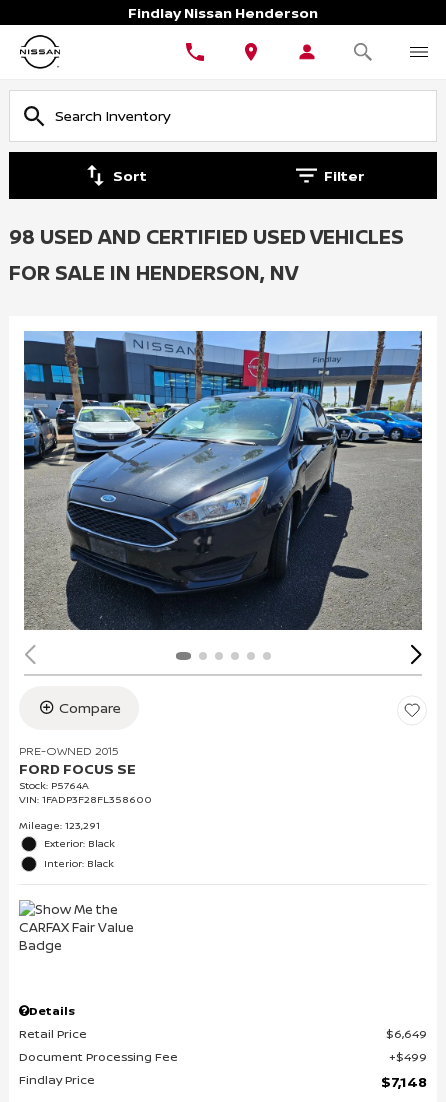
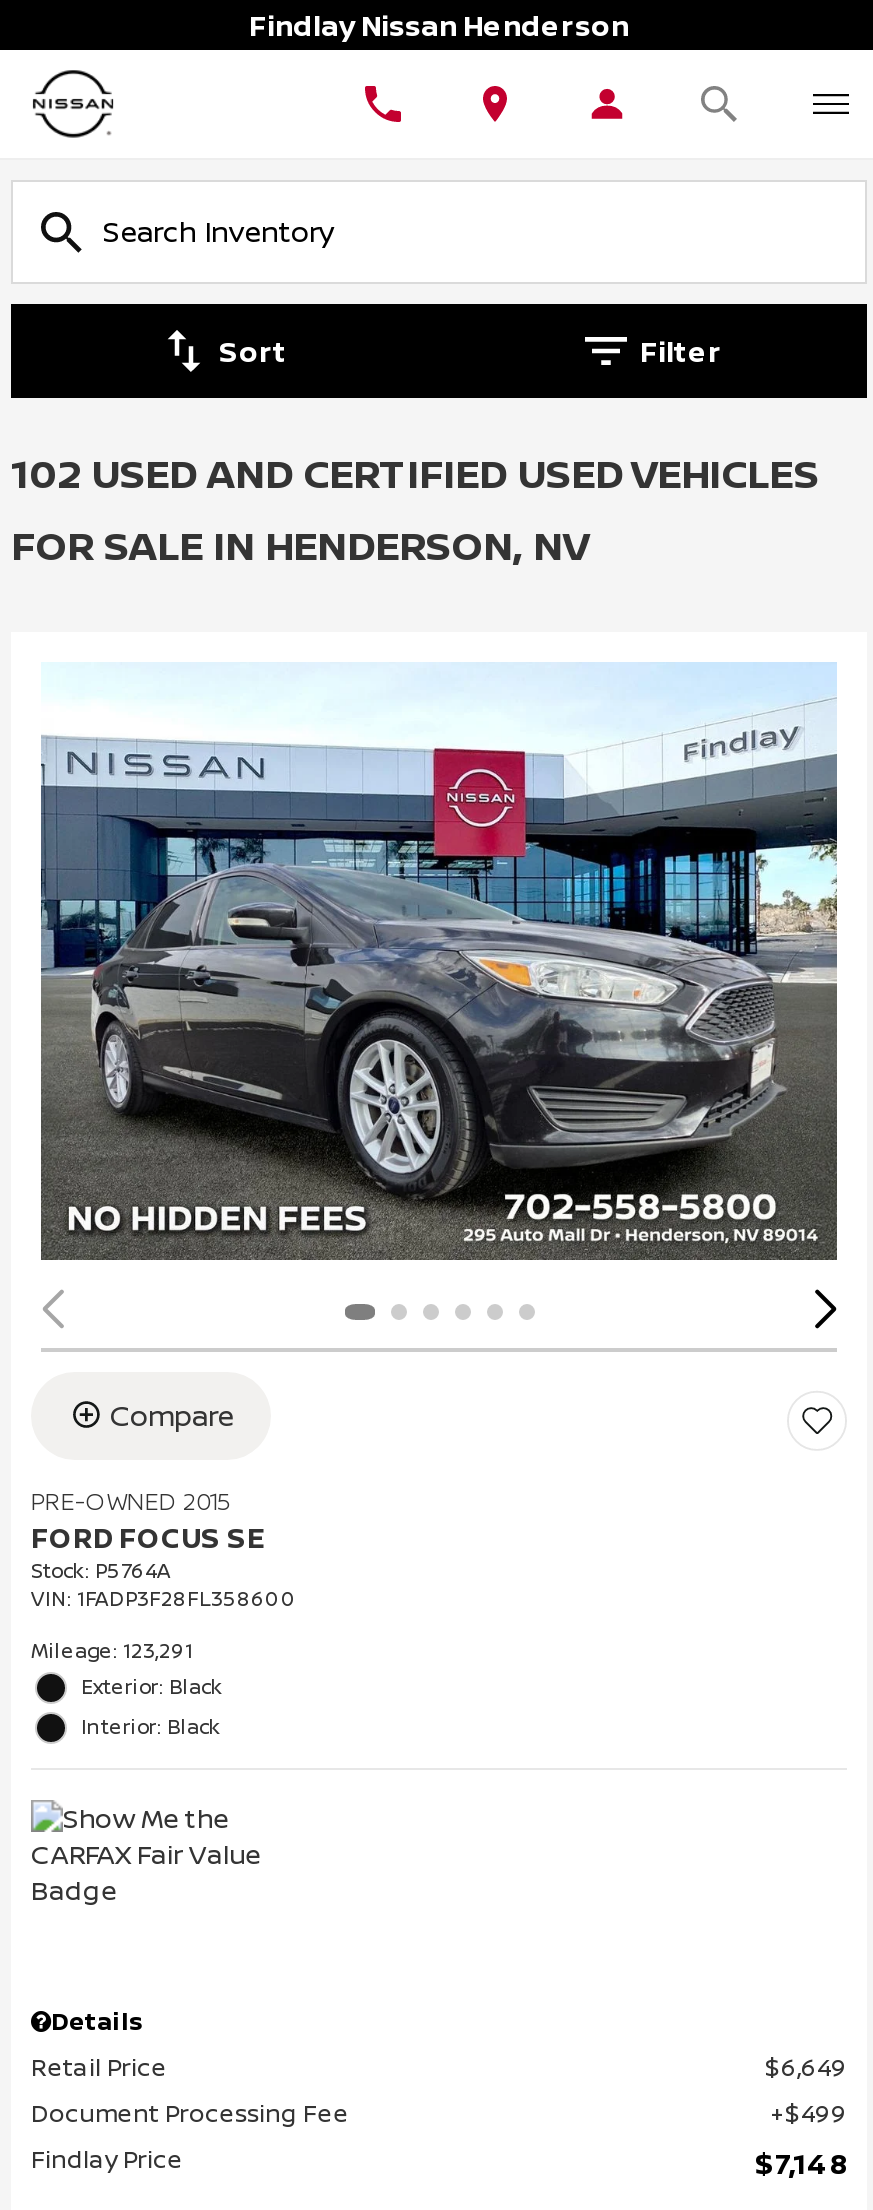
[9,223,404,250] 98 USED AND CERTIFIED USED VEHICLES -> [11,446,819,500] 102 USED AND CERTIFIED USED VEHICLES
[23,330,423,630] [image] -> [41,662,839,1260] [image]

